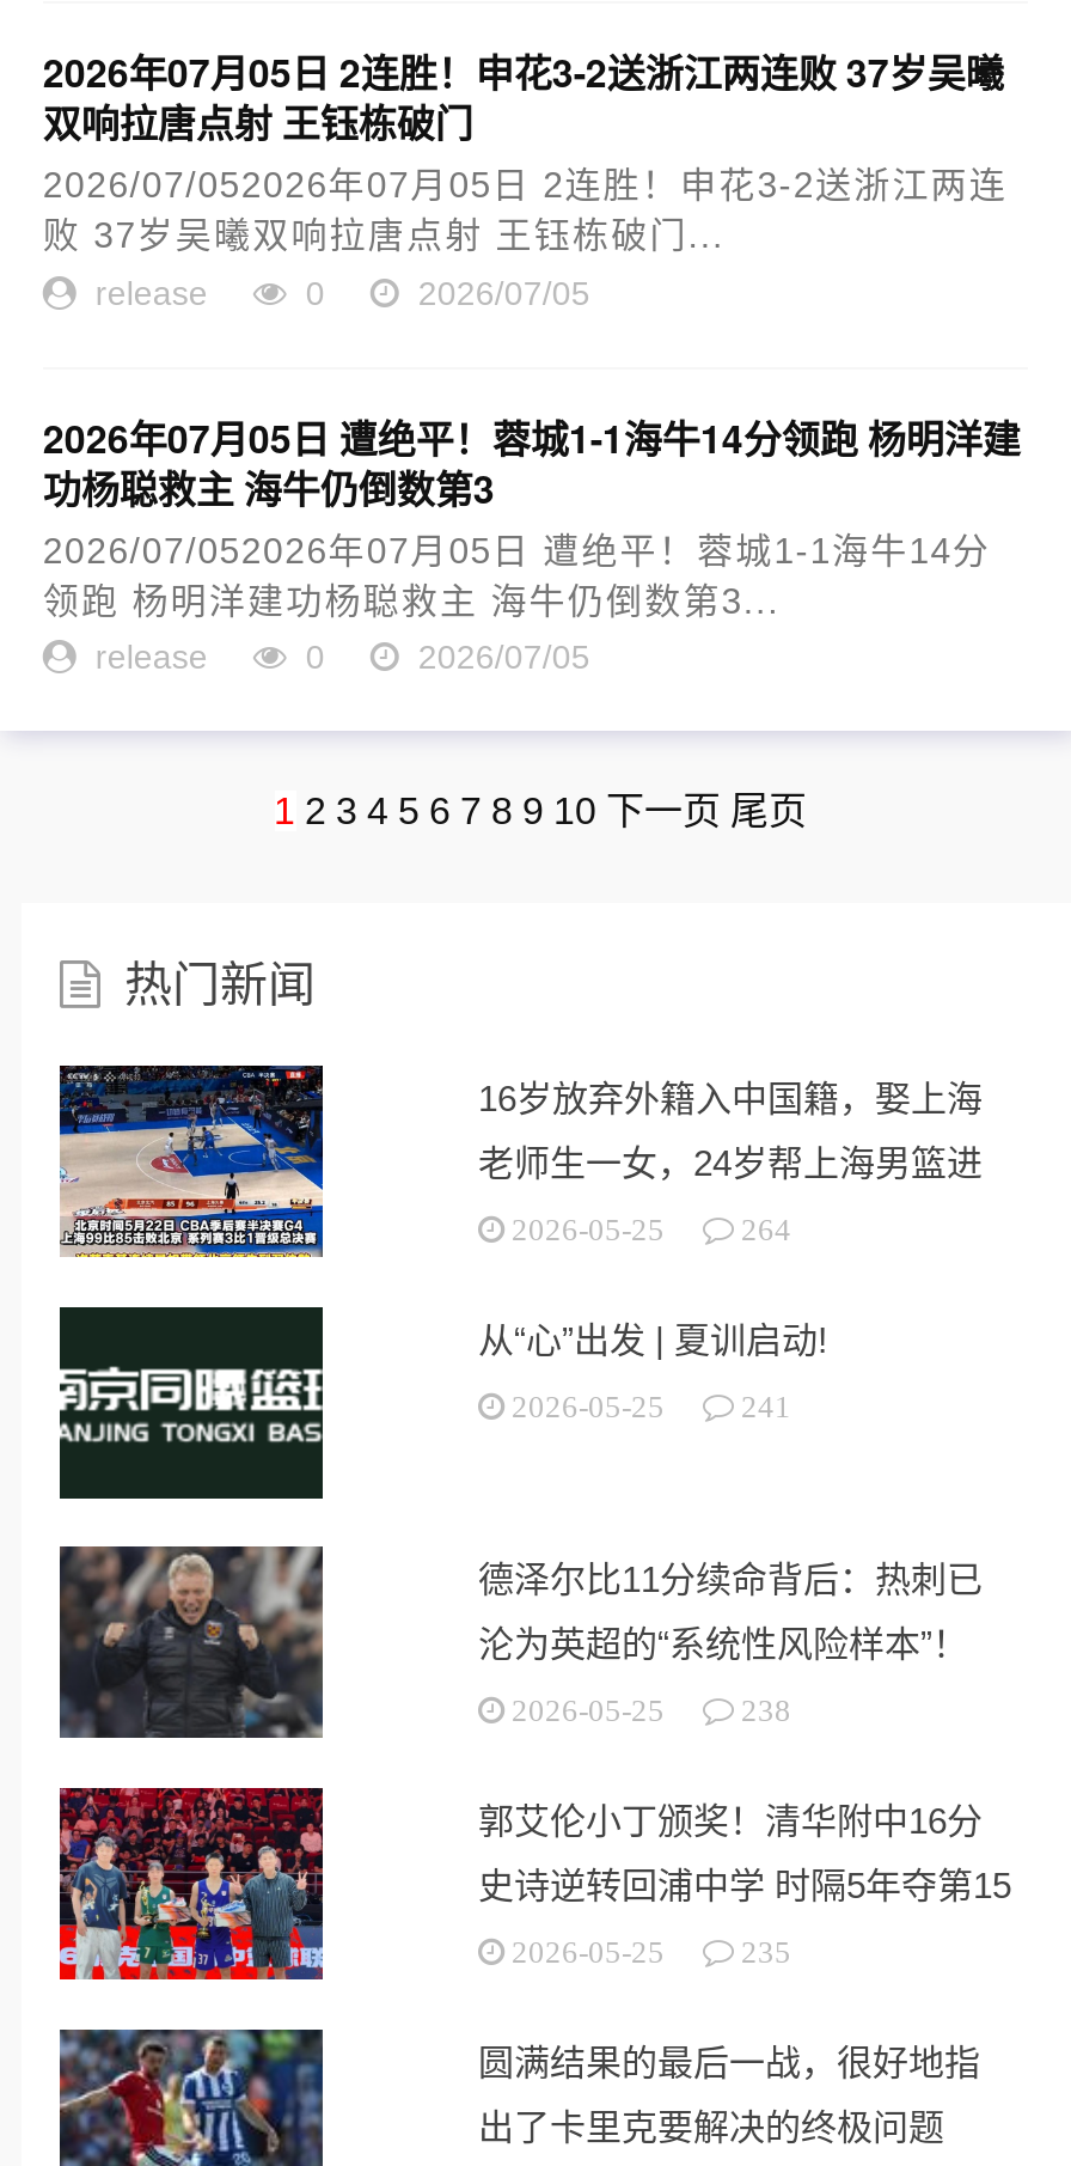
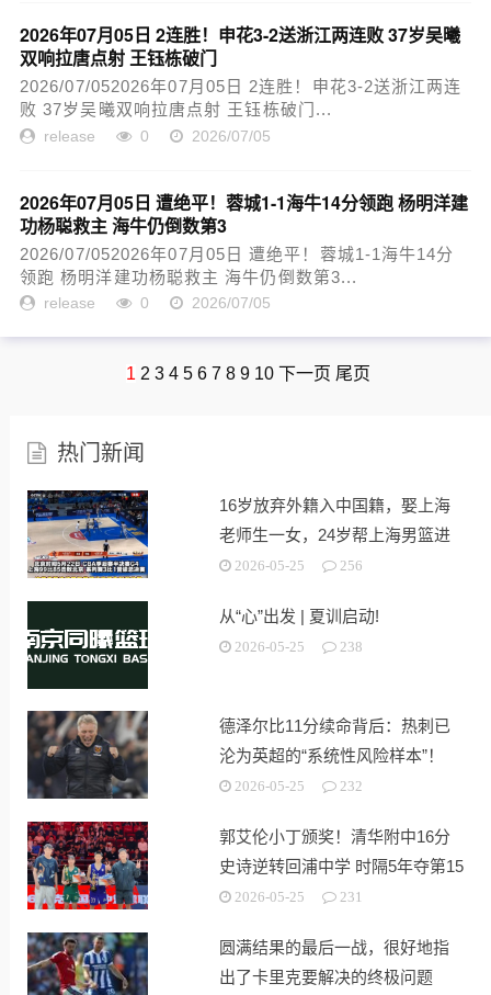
[734,1214,791,1246] 264 -> [336,559,363,573] 256
[734,1391,791,1423] 241 -> [336,640,363,654] 238
[734,1695,791,1726] 238 -> [336,779,363,793] 232
[734,1937,791,1968] 235 -> [336,890,363,904] 231

